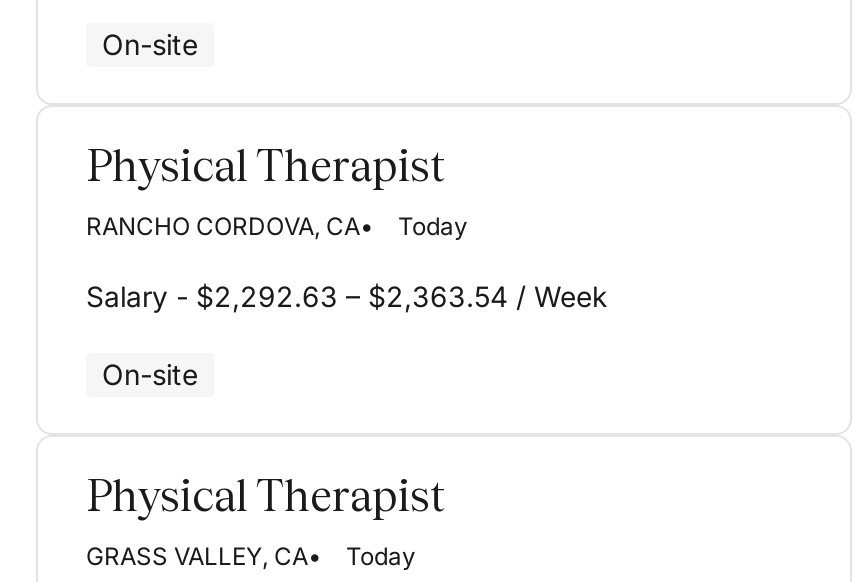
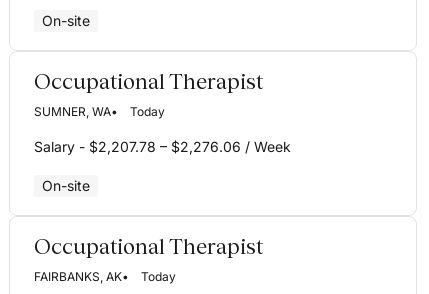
[86,139,444,241] Physical Therapist | RANCHO CORDOVA, CA -> [34,68,263,119] Occupational Therapist | SUMNER, WA
[86,279,608,313] Salary - $2,292.63 – $2,363.54 / Week -> [34,138,291,155] Salary - $2,207.78 – $2,276.06 / Week
[86,469,444,571] Physical Therapist | GRASS VALLEY, CA -> [34,233,263,284] Occupational Therapist | FAIRBANKS, AK

